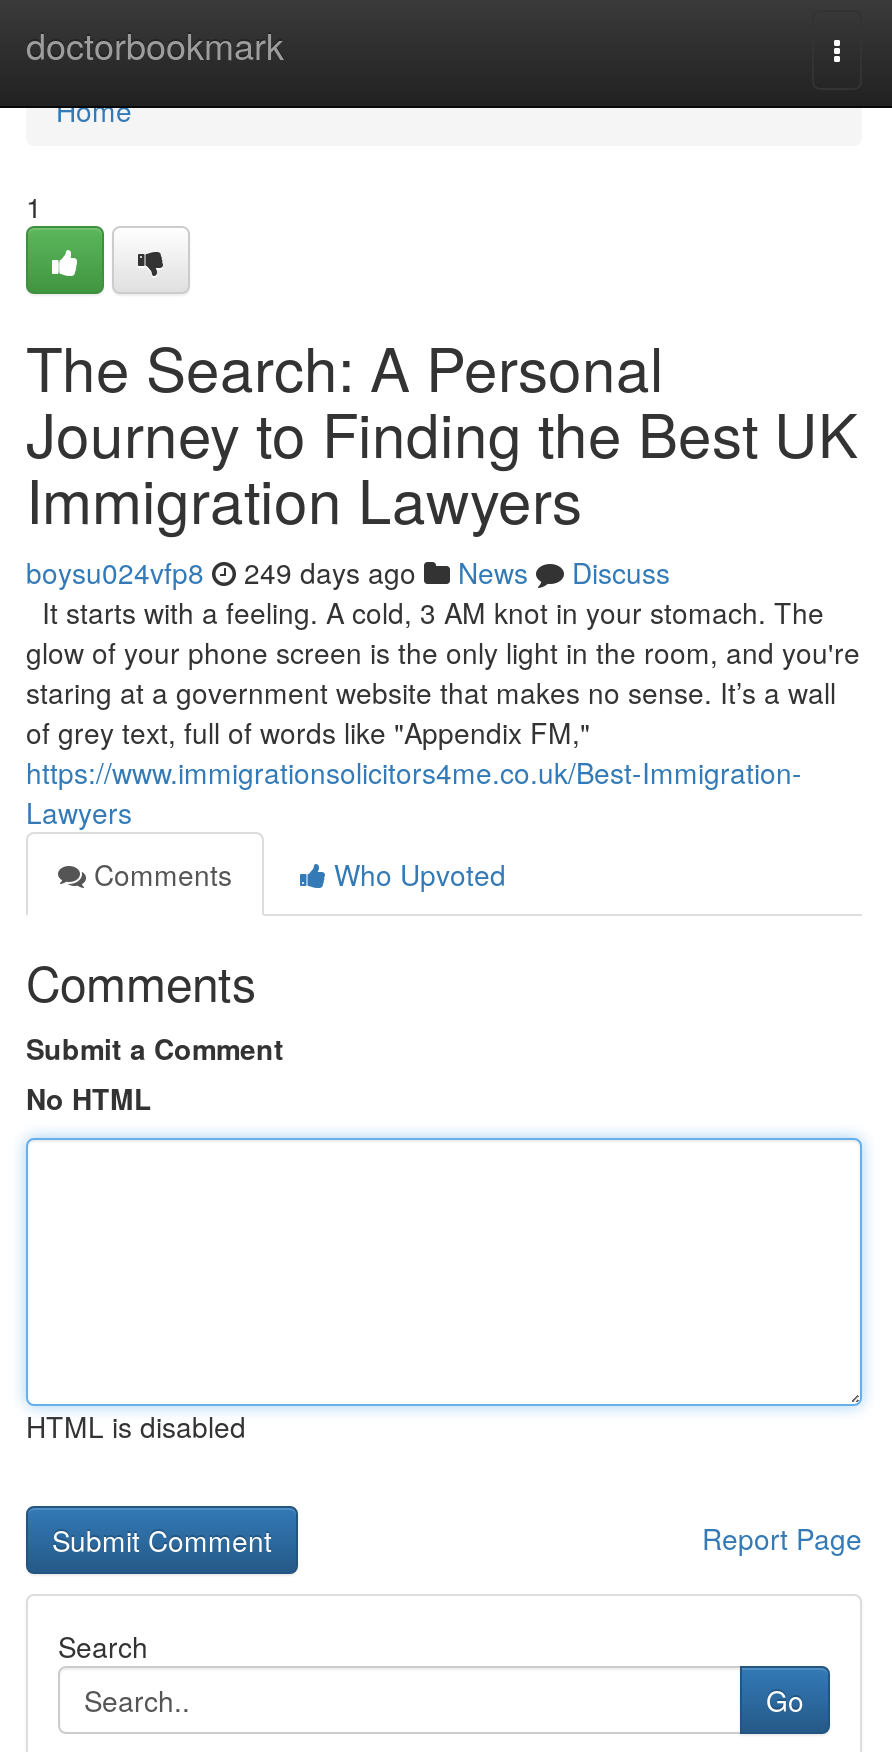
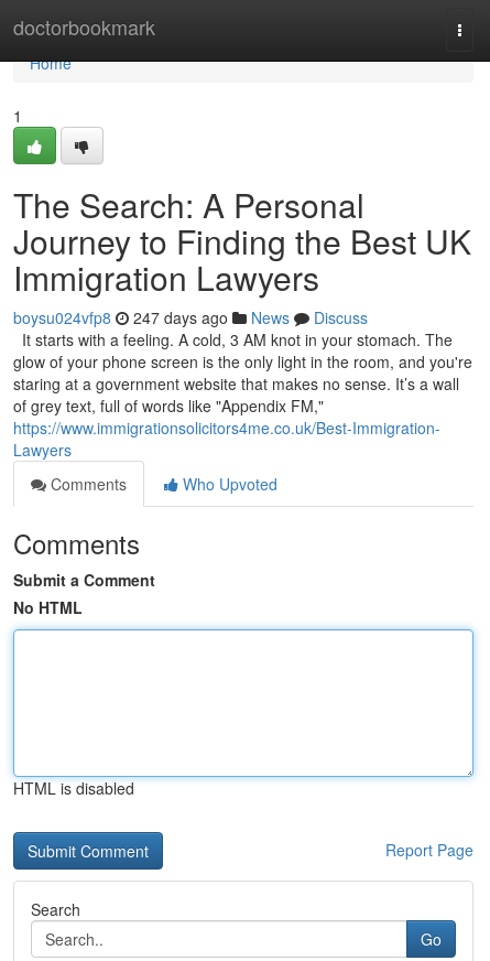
[26,552,670,592] boysu024vfp8 249 days ago News Discuss -> [13,306,368,328] boysu024vfp8 247 days ago News Discuss

